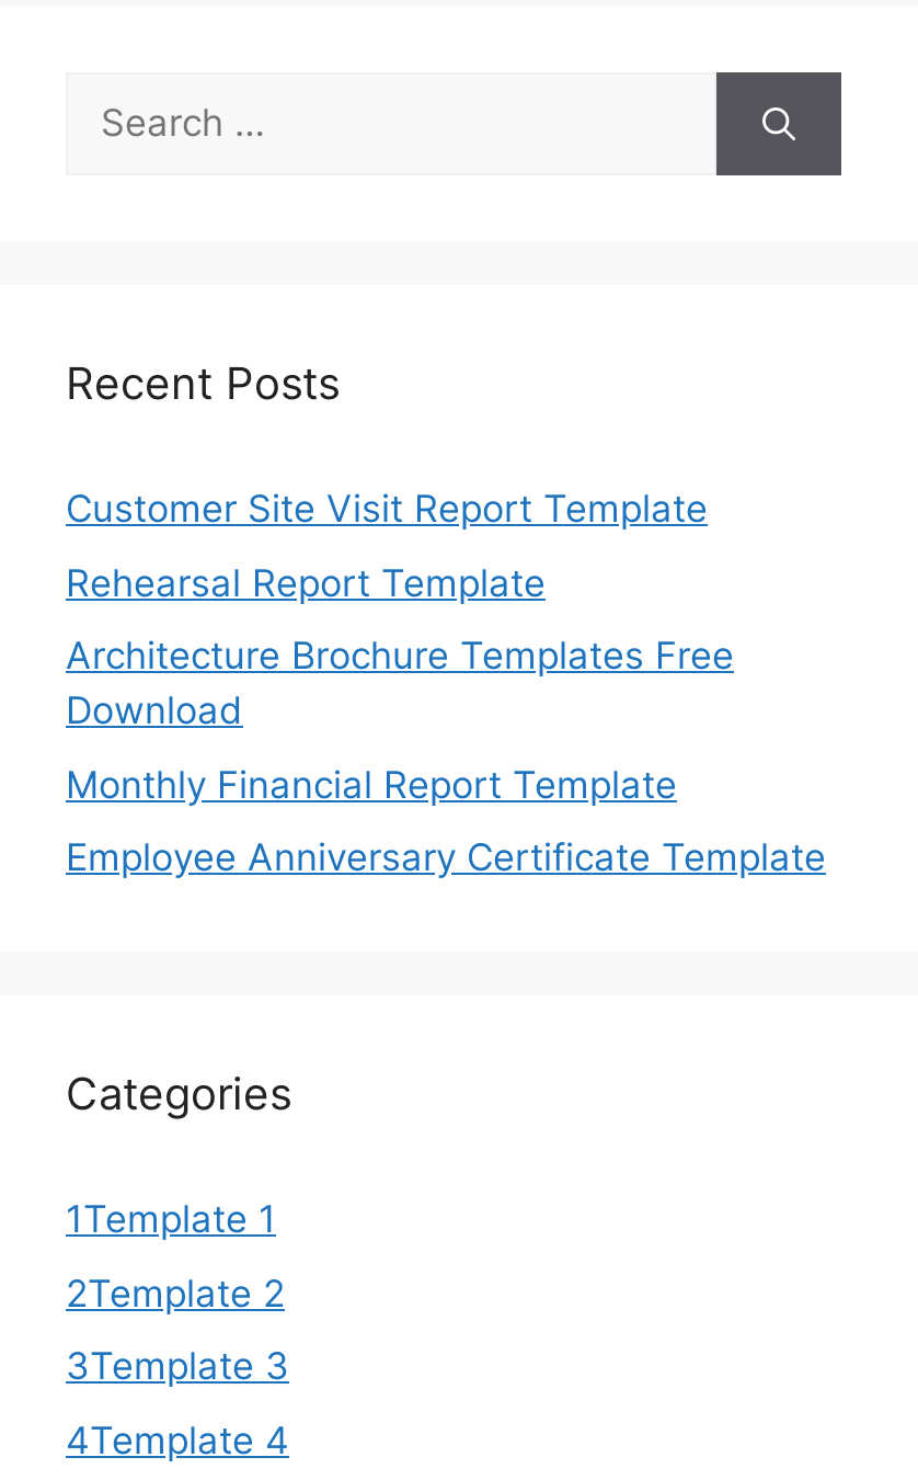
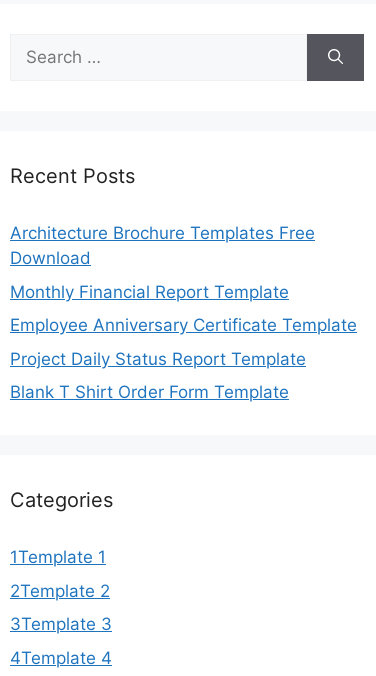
[66,487,708,604] Customer Site Visit Report Template | Rehearsal Report Template -> none
moved [66,634,826,879] -> [10,223,357,335]: Architecture Brochure Templates Free | Download | Monthly Financial Report Template | Employee Anniversary Certificate Template
none -> [10,348,306,402] Project Daily Status Report Template | Blank T Shirt Order Form Template

